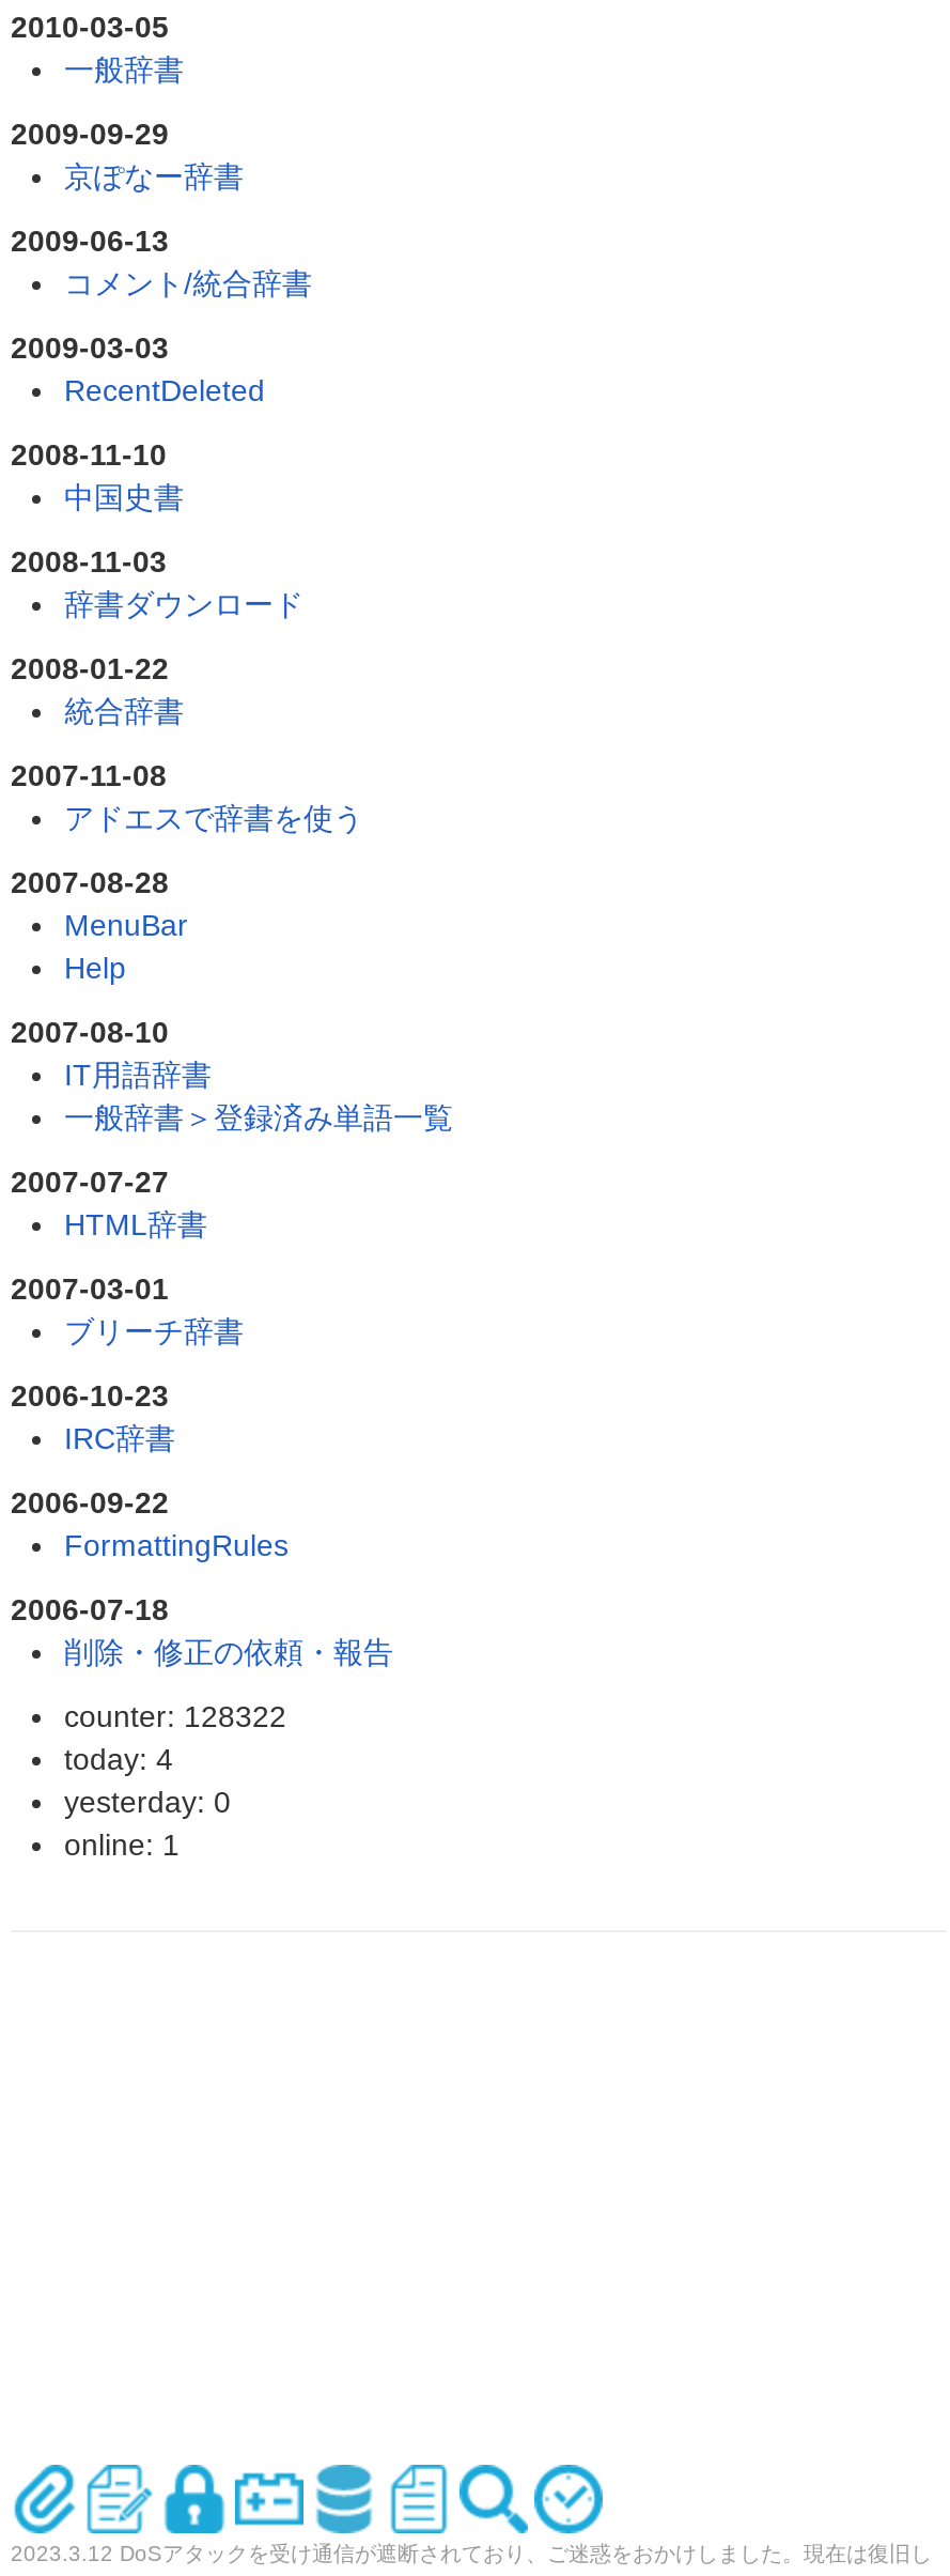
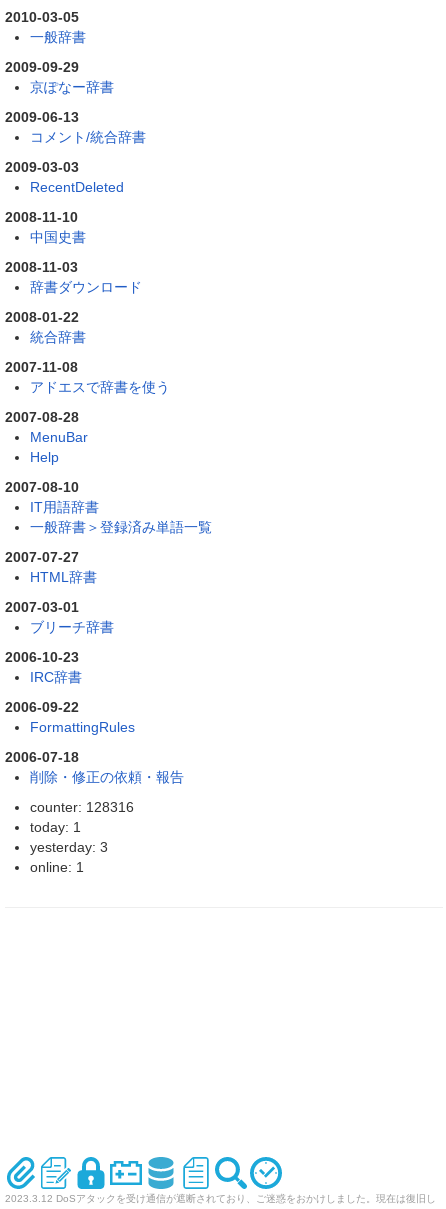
[64,1700,286,1734] counter: 128322 -> [30,799,134,815] counter: 128316
[64,1743,173,1777] today: 4 -> [30,819,81,835] today: 1
[64,1786,231,1820] yesterday: 0 -> [30,839,108,855] yesterday: 3

